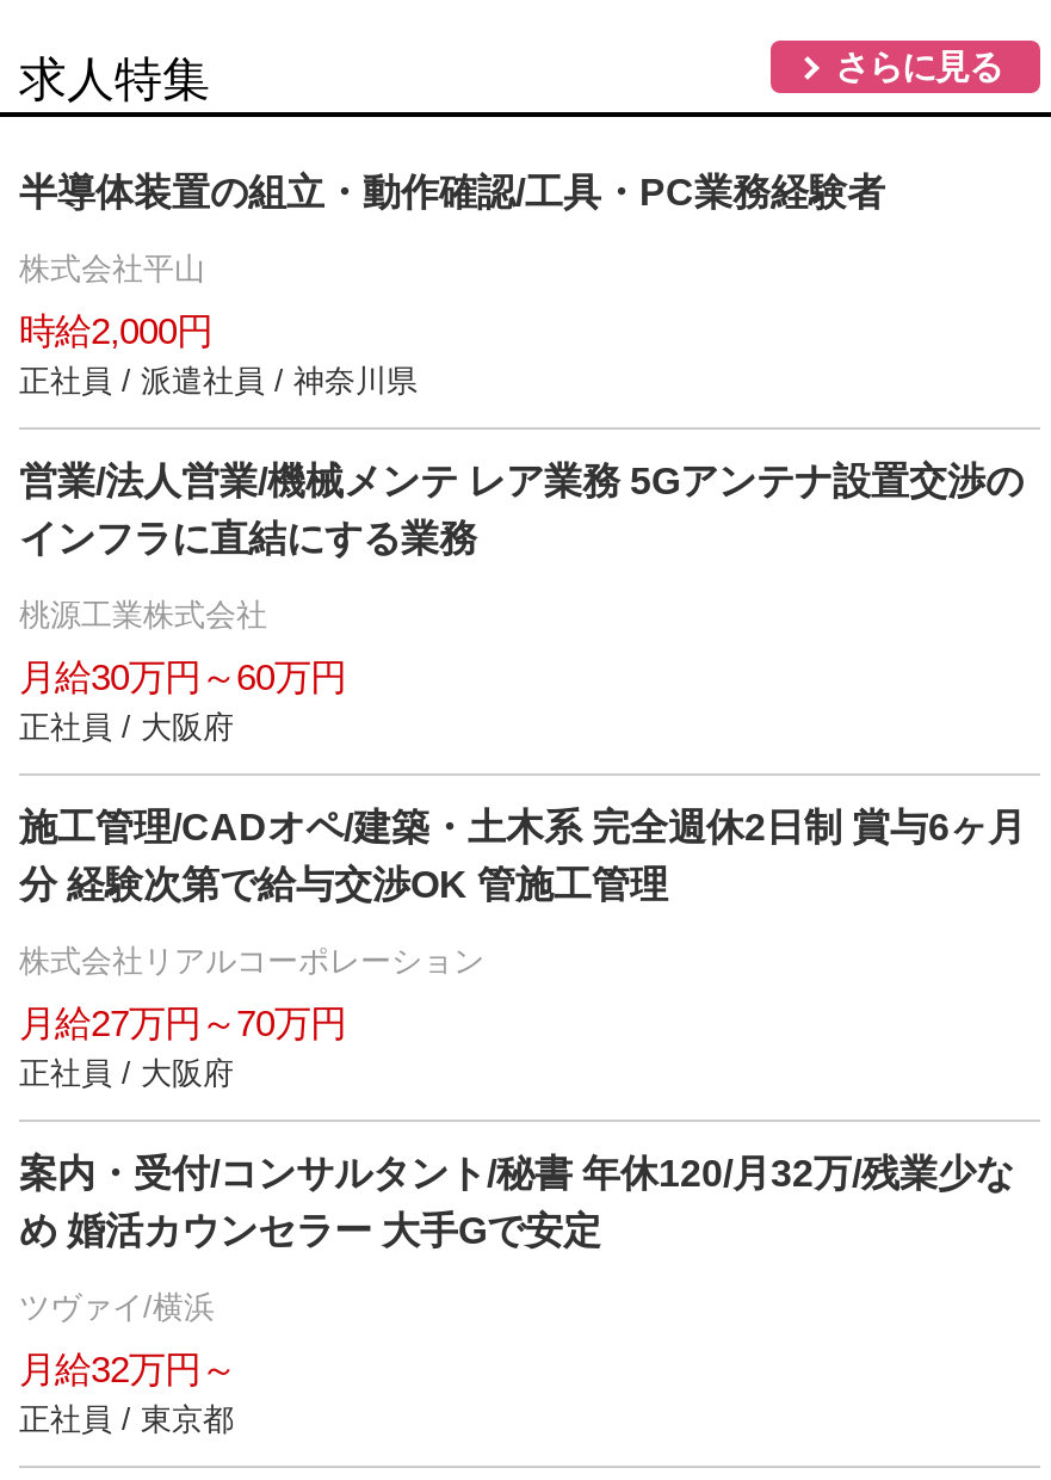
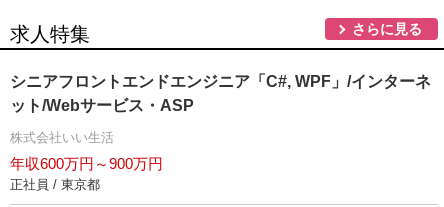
[19,172,1026,1389] 半導体装置の組立・動作確認/工具・PC業務経験者 | 株式会社平山 | 時給2,000円 | 正社員 / 派遣社員 / 神奈川県 | 営業/法人営業/機械メンテ レア業務 5Gアンテナ設置交渉の | インフラに直結にする業務 | 桃源工業株式会社 | 月給30万円～60万円 | 正社員 / 大阪府 | 施工管理/CADオペ/建築・土木系 完全週休2日制 賞与6ヶ月 | 分 経験次第で給与交渉OK 管施工管理 | 株式会社リアルコーポレーション | 月給27万円～70万円 | 正社員 / 大阪府 | 案内・受付/コンサルタント/秘書 年休120/月32万/残業少な | め 婚活カウンセラー 大手Gで安定 | ツヴァイ/横浜 | 月給32万円～ -> [10,73,431,172] シニアフロントエンドエンジニア「C#, WPF」/インターネ | ット/Webサービス・ASP | 株式会社いい生活 | 年収600万円～900万円

